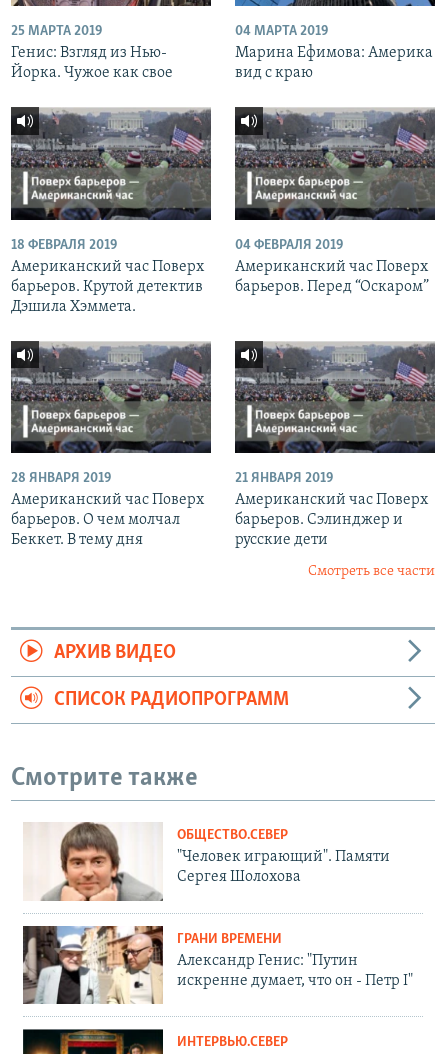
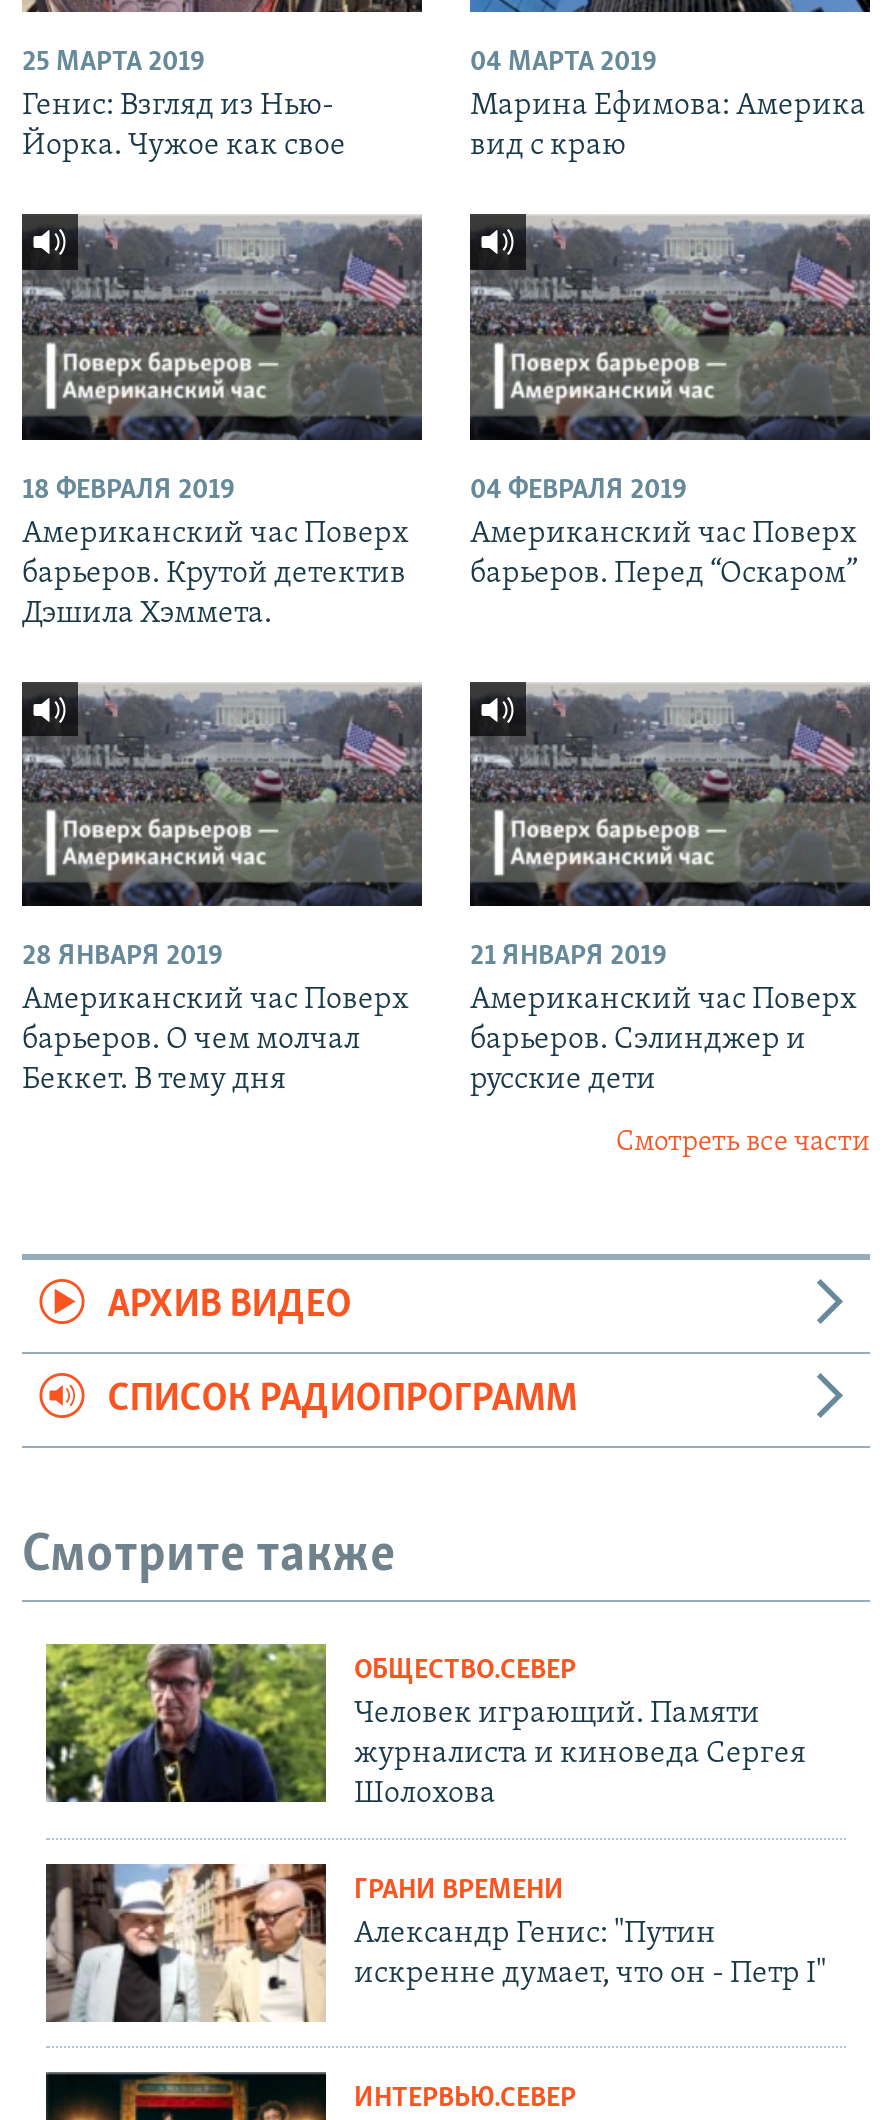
[23,822,390,902] [image] | "Человек играющий". Памяти | Сергея Шолохова -> [44,1642,806,1810] [image] | Человек играющий. Памяти | журналиста и киноведа Сергея | Шолохова

